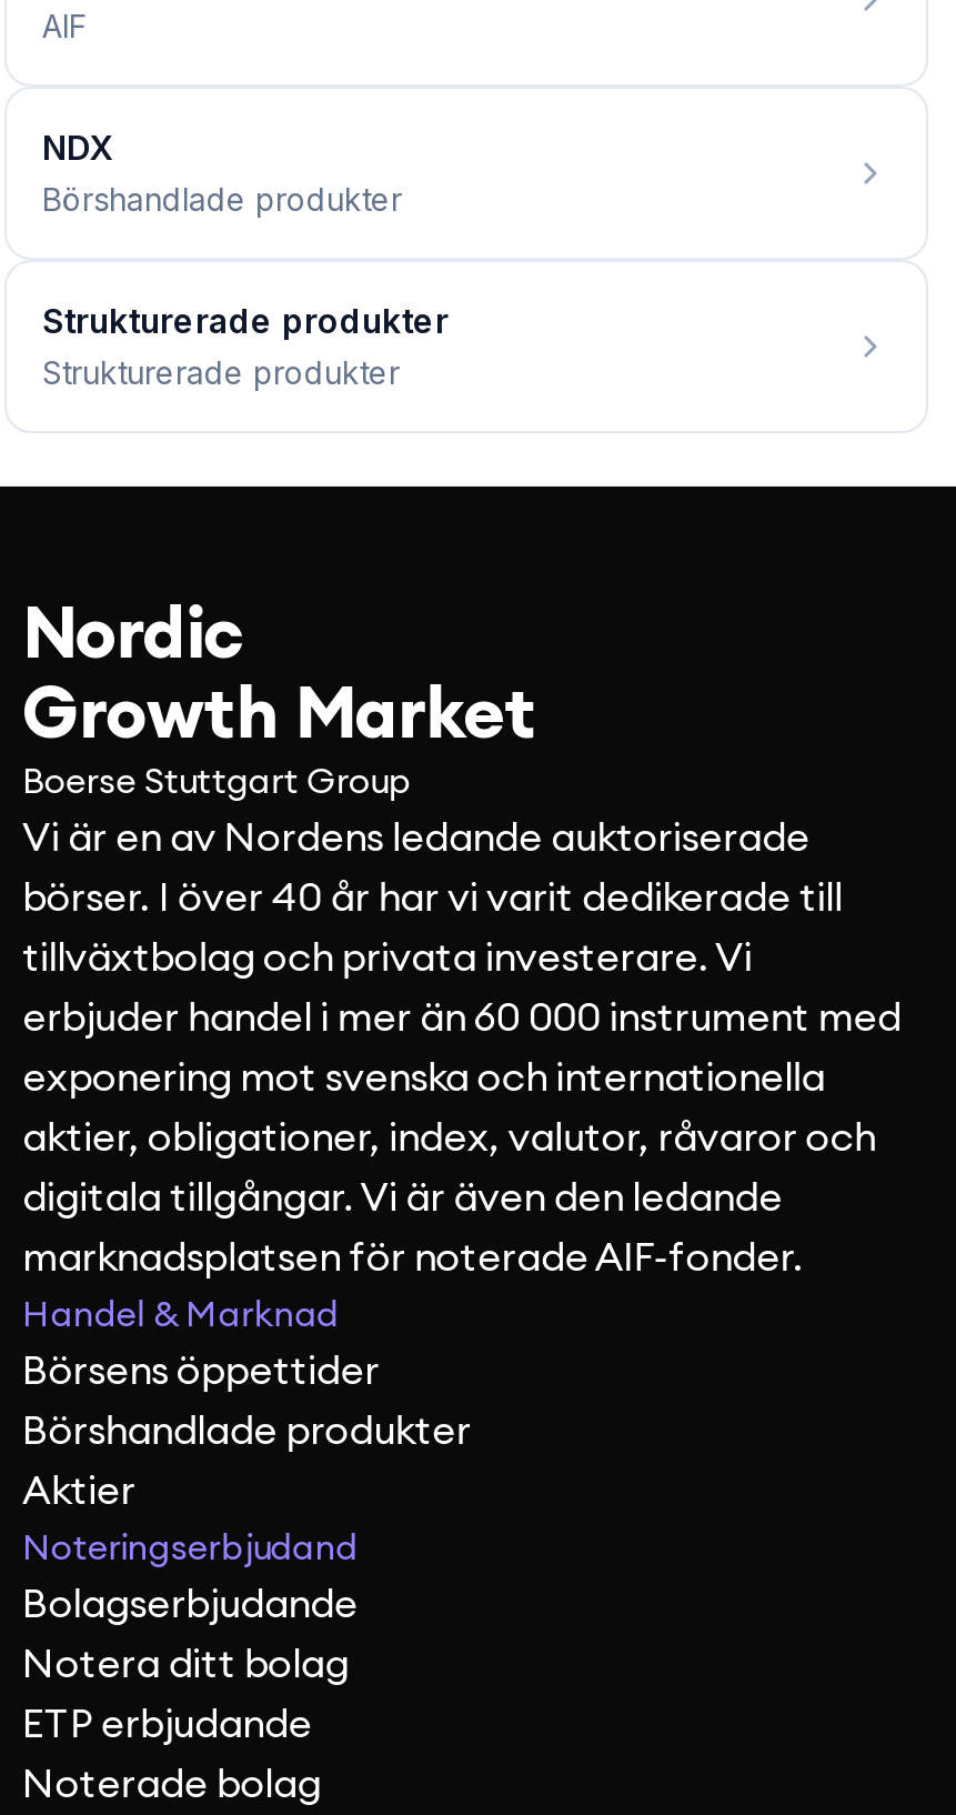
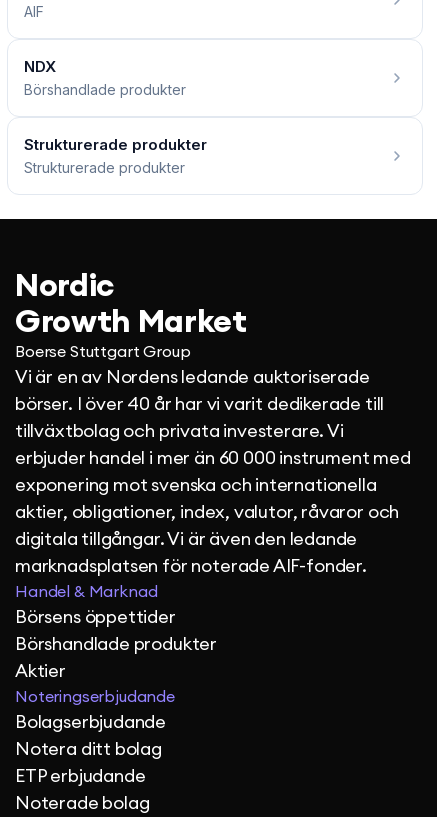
[22,1524,358,1568] Noteringserbjudand -> [15,686,175,706] Noteringserbjudande

